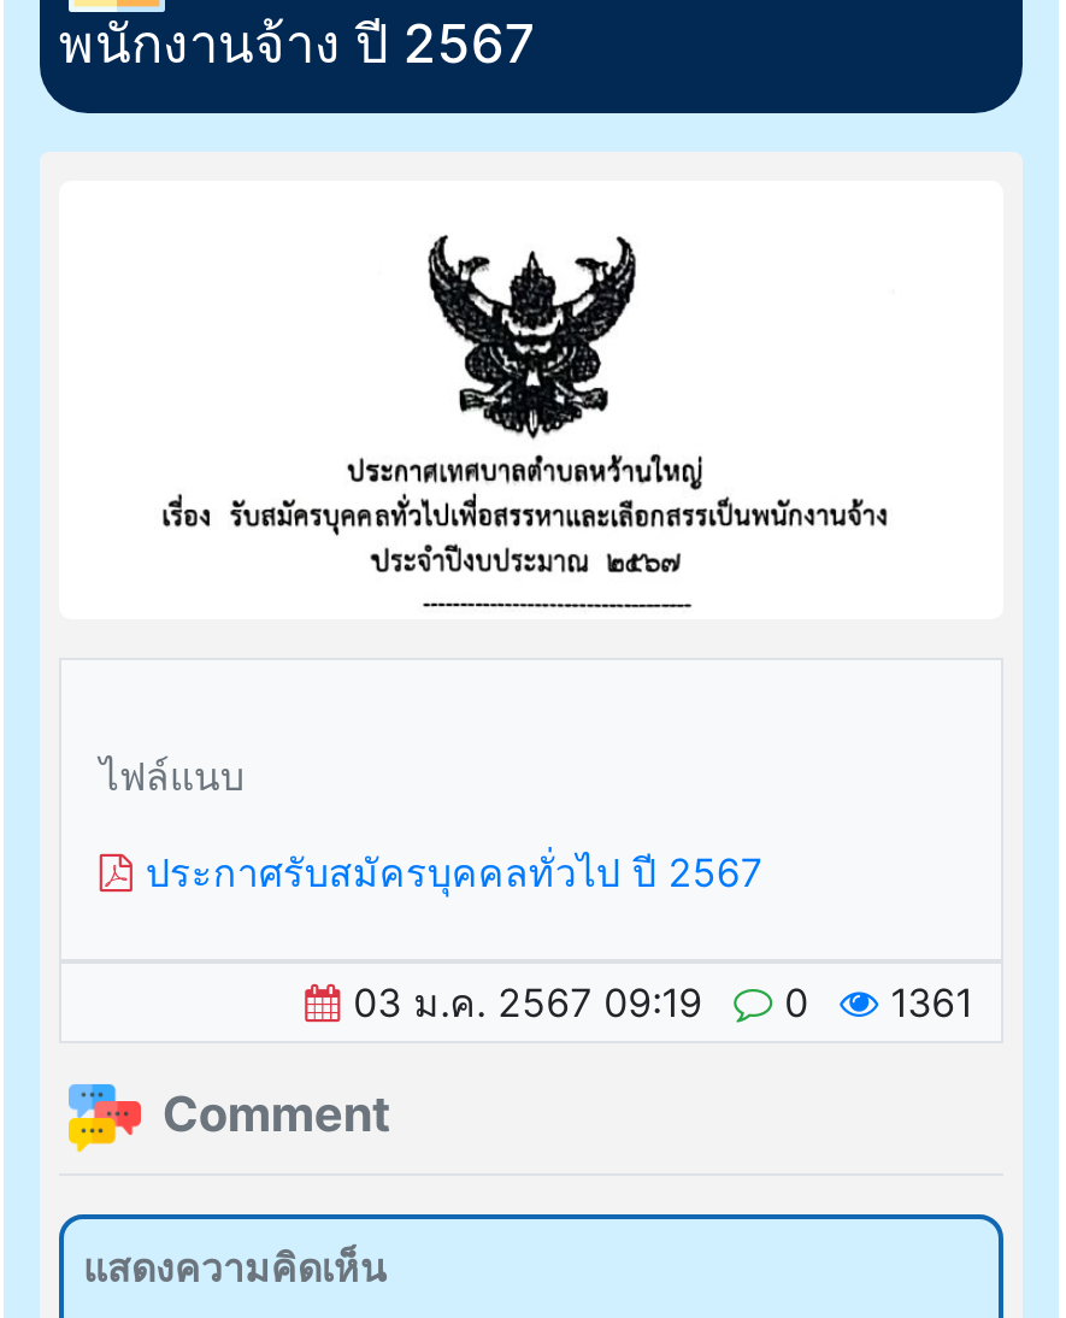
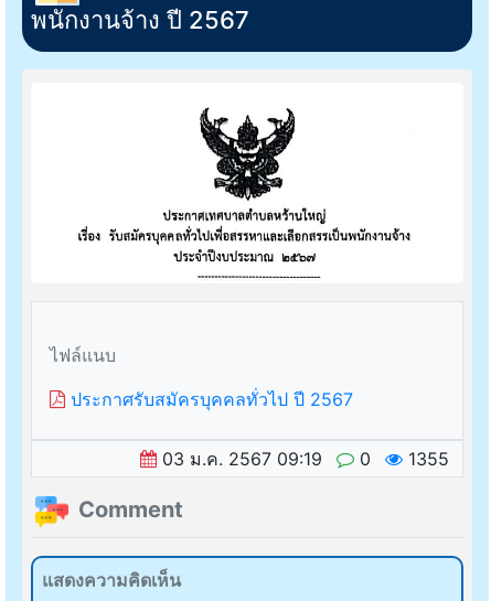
[341,978,972,1026] 03 ม.ค. 2567 09:19 0 1361 -> [157,447,449,470] 03 ม.ค. 2567 09:19 0 1355

